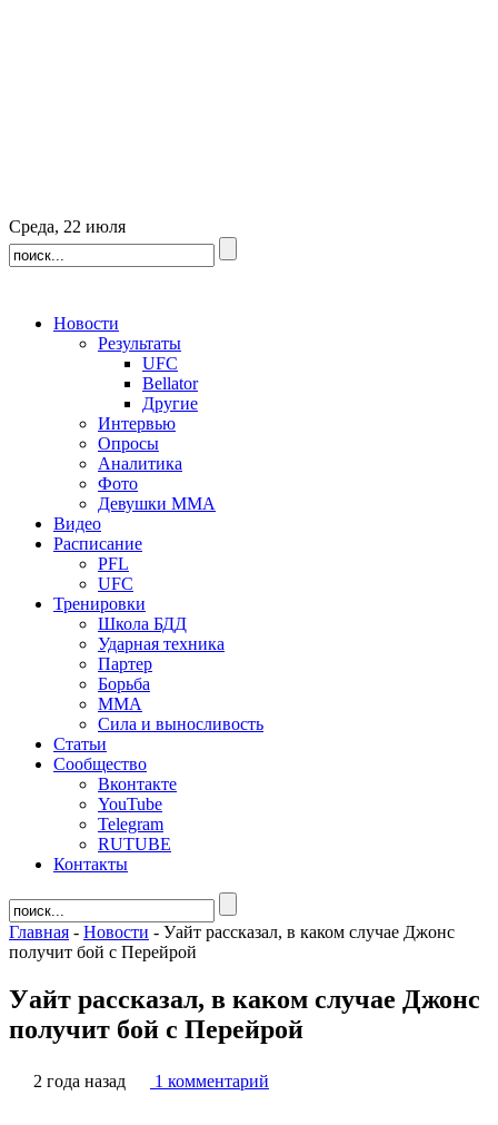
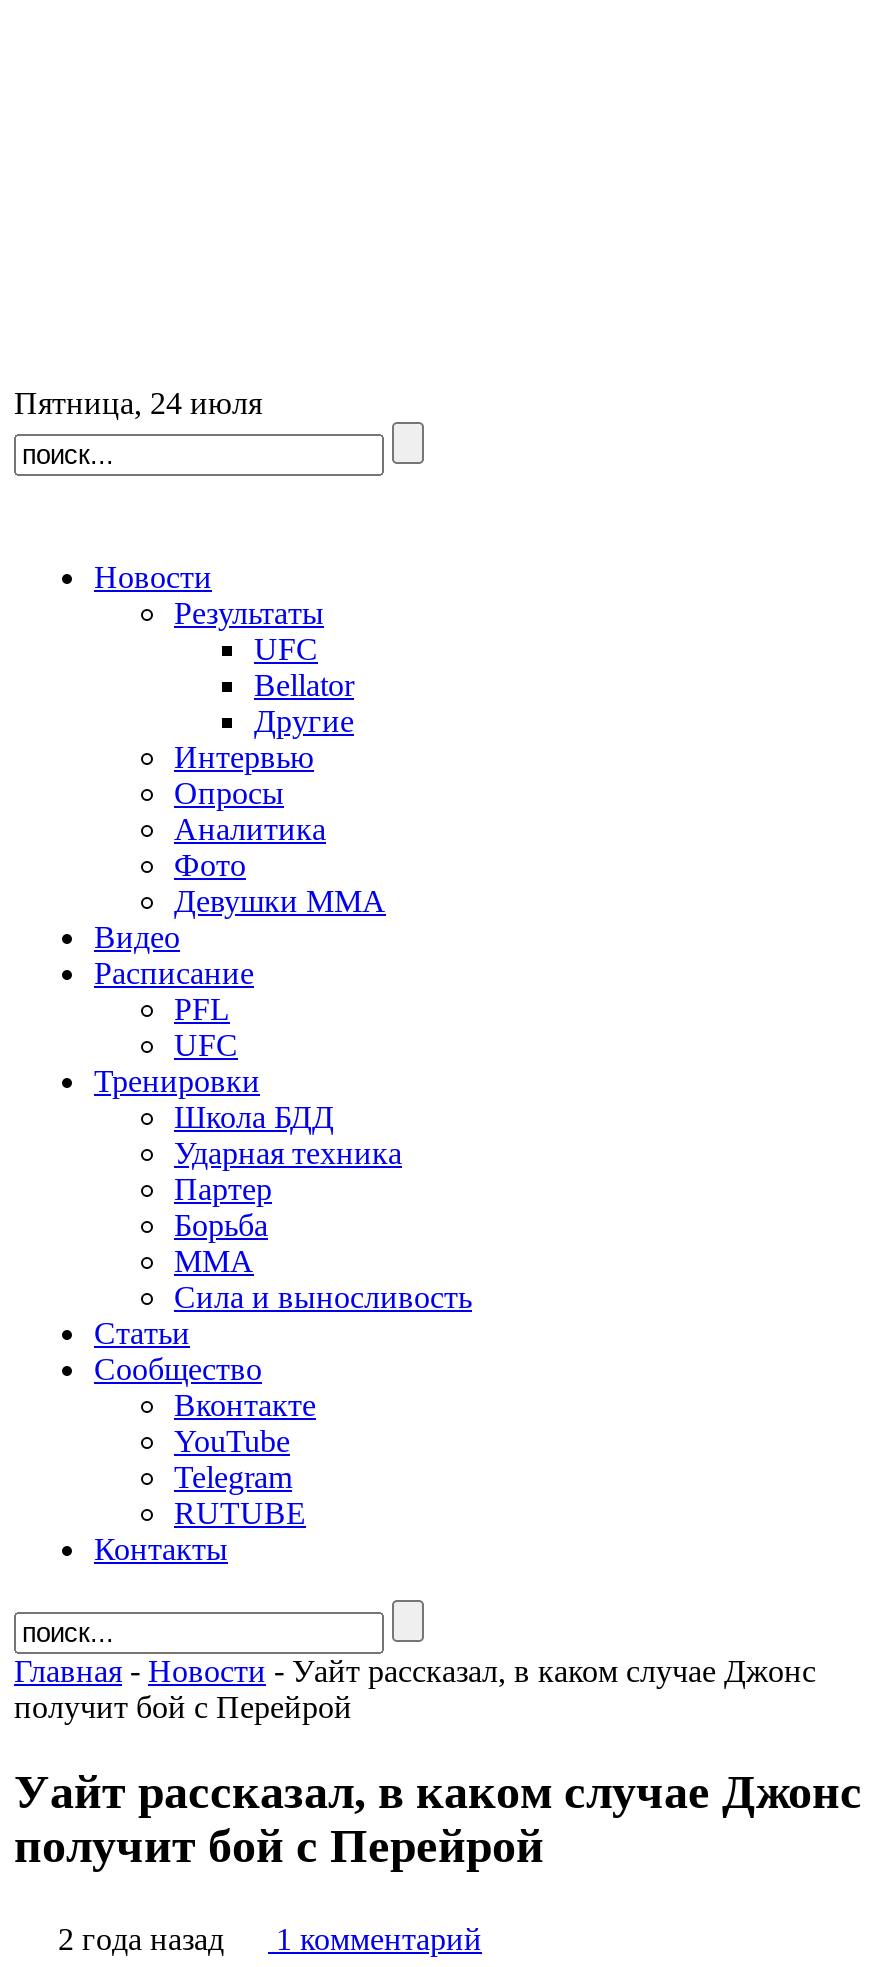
[9,217,126,236] Среда, 22 июля -> [14,386,262,420] Пятница, 24 июля

